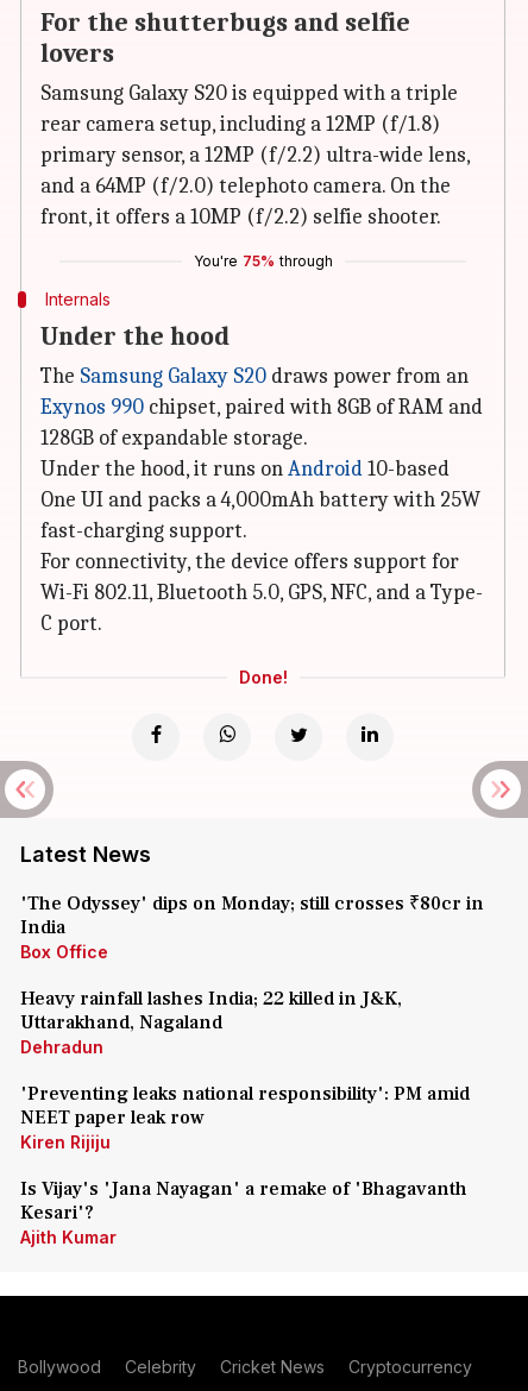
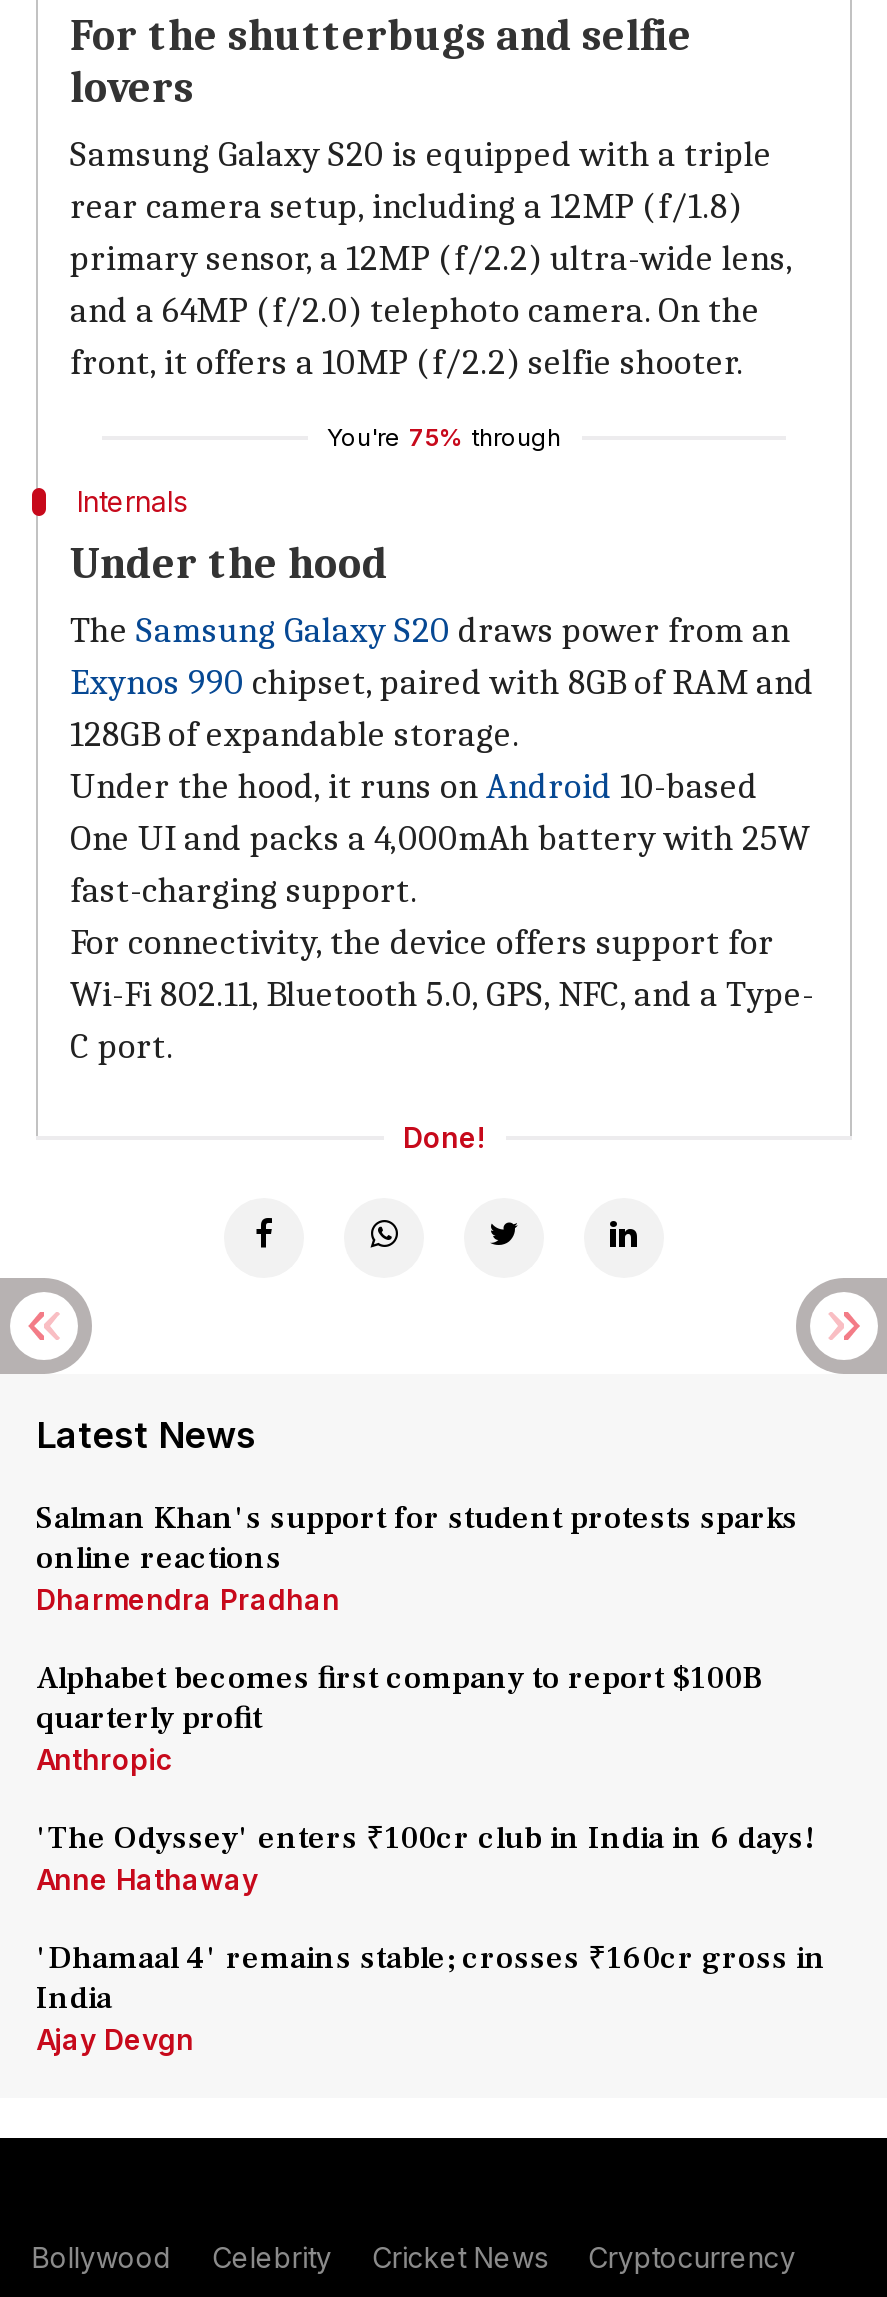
[20,892,484,915] 'The Odyssey' dips on Monday; still crosses ₹80cr in -> [36,1498,826,1978] Salman Khan's support for student protests sparks | online reactions | Dharmendra Pradhan | Alphabet becomes first company to report $100B | quarterly profit | Anthropic | 'The Odyssey' enters ₹100cr club in India in 6 days! | Anne Hathaway | 'Dhamaal 4' remains stable; crosses ₹160cr gross in
moved [20,915,65,939] -> [36,1978,112,2018]: India
[20,942,470,1247] Box Office | Heavy rainfall lashes India; 22 killed in J&K, | Uttarakhand, Nagaland | Dehradun | 'Preventing leaks national responsibility': PM amid | NEET paper leak row | Kiren Rijiju | Is Vijay's 'Jana Nayagan' a remake of 'Bhagavanth | Kesari'? | Ajith Kumar -> [36,2022,194,2056] Ajay Devgn

